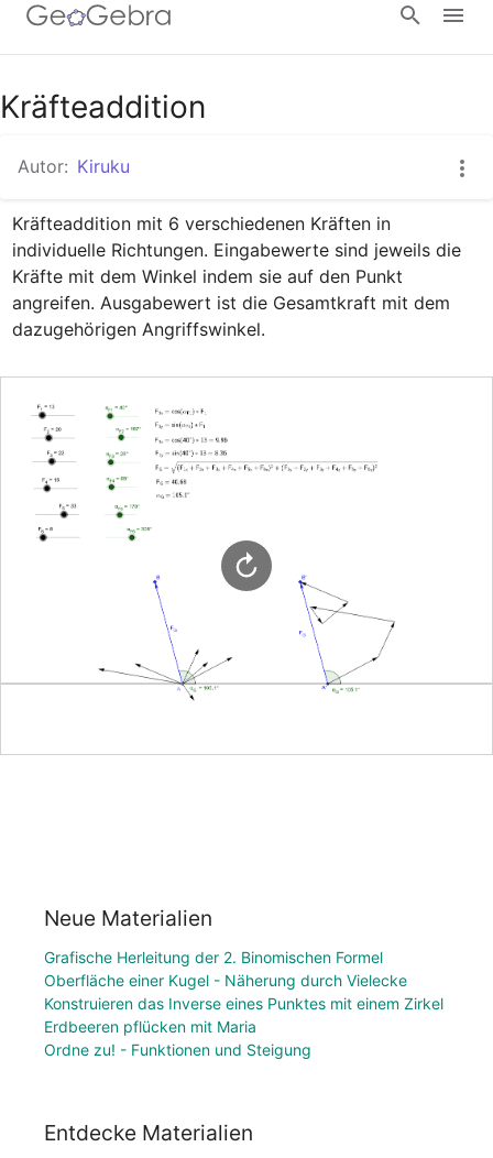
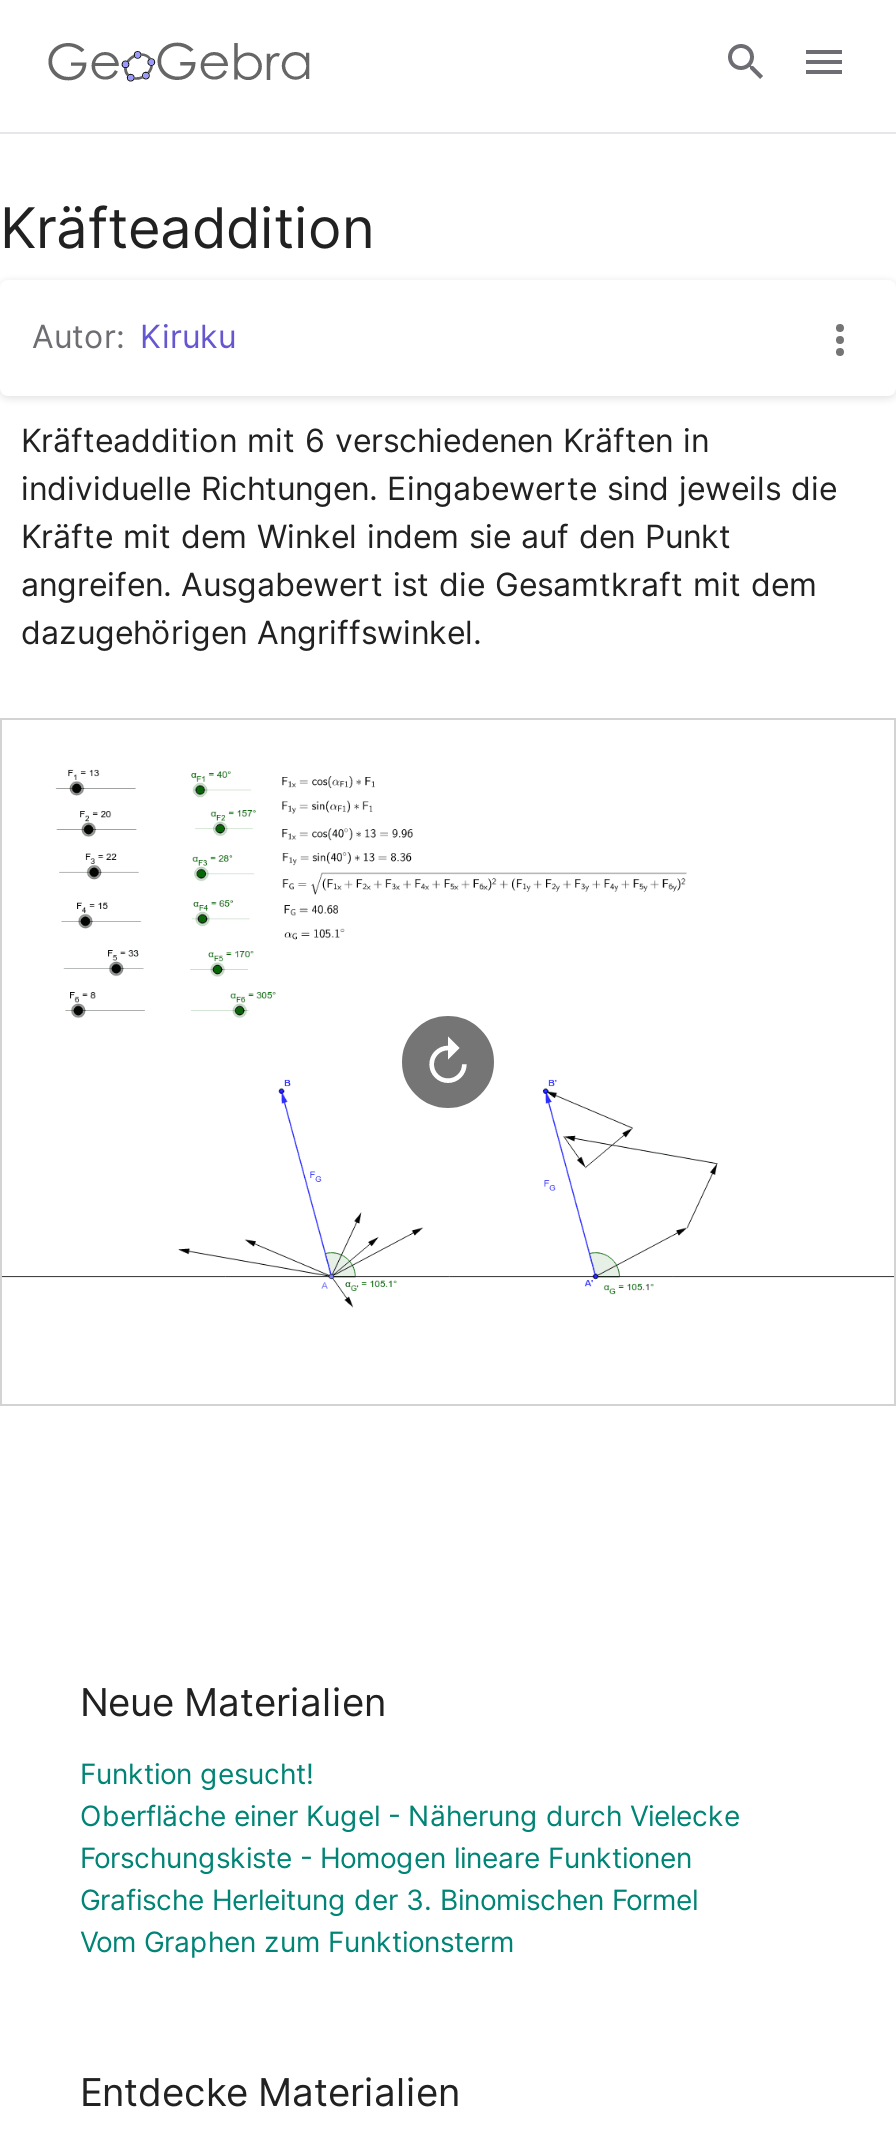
[44,948,383,966] Grafische Herleitung der 2. Binomischen Formel -> [80,1756,314,1790] Funktion gesucht!
[44,994,443,1059] Konstruieren das Inverse eines Punktes mit einem Zirkel | Erdbeeren pflücken mit Maria | Ordne zu! - Funktionen und Steigung -> [80,1840,698,1958] Forschungskiste - Homogen lineare Funktionen | Grafische Herleitung der 3. Binomischen Formel | Vom Graphen zum Funktionsterm

